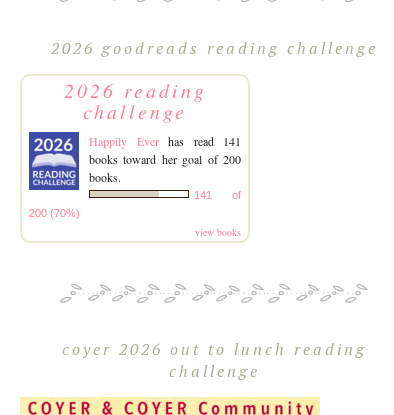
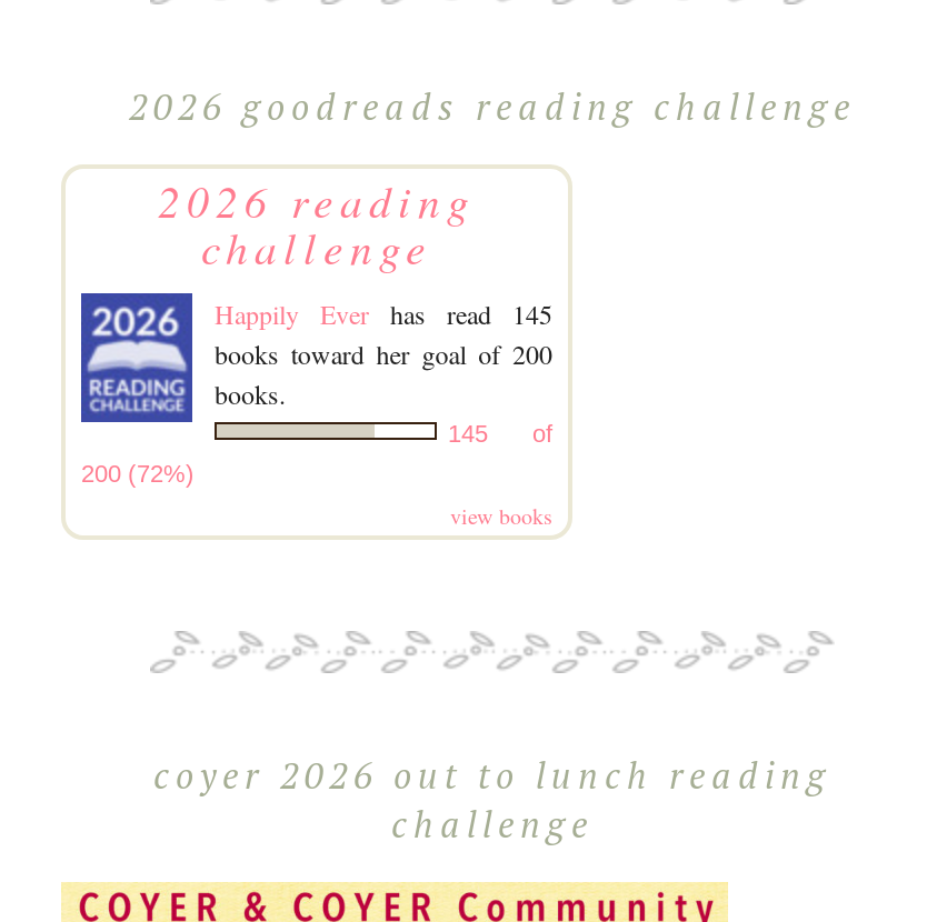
[89,133,241,149] Happily Ever has read 141 -> [215,295,552,331] Happily Ever has read 145
[194,189,241,201] 141 of -> [448,420,552,447] 145 of
[29,207,80,219] 200 (70%) -> [81,460,195,487] 200 (72%)

